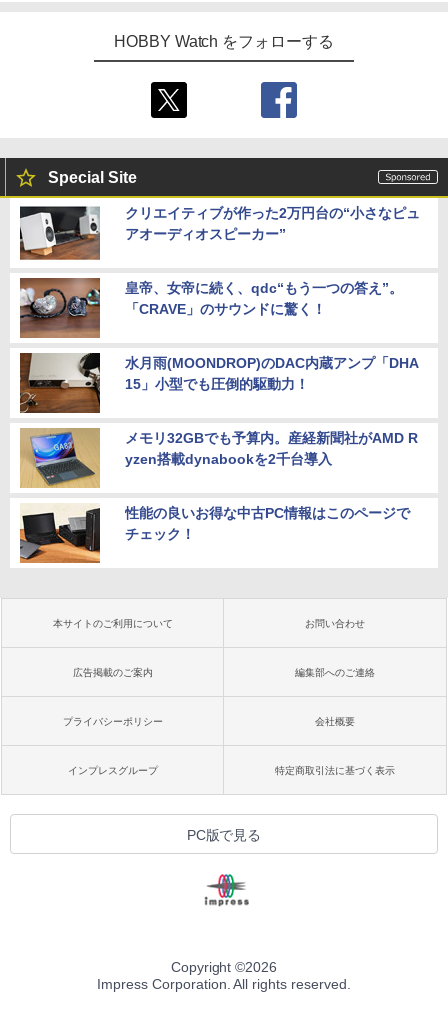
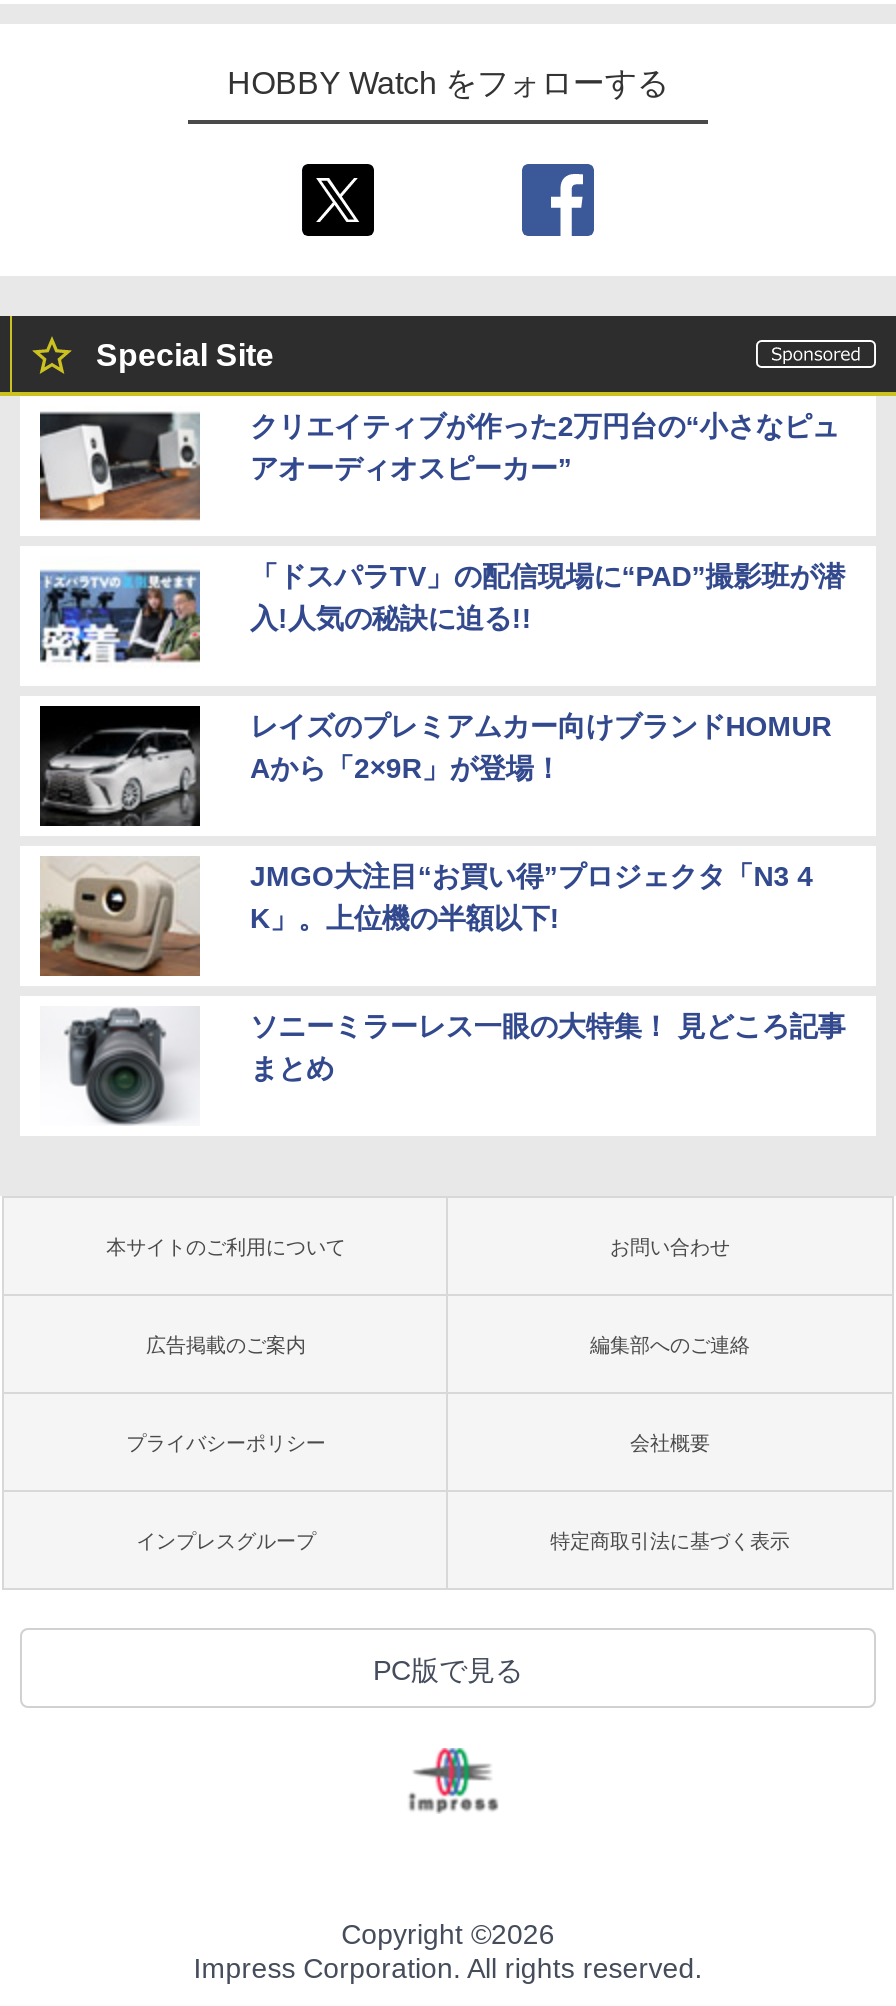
[19,277,403,339] [image] | 皇帝、女帝に続く、qdc“もう一つの答え”。 | 「CRAVE」のサウンドに驚く！ -> [38,556,845,676] [image] | 「ドスパラTV」の配信現場に“PAD”撮影班が潜 | 入!人気の秘訣に迫る!!
[19,352,419,414] [image] | 水月雨(MOONDROP)のDAC内蔵アンプ「DHA | 15」小型でも圧倒的駆動力！ -> [38,704,831,828] [image] | レイズのプレミアムカー向けブランドHOMUR | Aから「2×9R」が登場！
[19,428,418,489] [image] | メモリ32GBでも予算内。産経新聞社がAMD R | yzen搭載dynabookを2千台導入 -> [38,858,813,978] [image] | JMGO大注目“お買い得”プロジェクタ「N3 4 | K」。上位機の半額以下!
[19,504,410,564] [image] | 性能の良いお得な中古PC情報はこのページで | チェック！ -> [40,1006,845,1126] [image] | ソニーミラーレス一眼の大特集！ 見どころ記事 | まとめ

